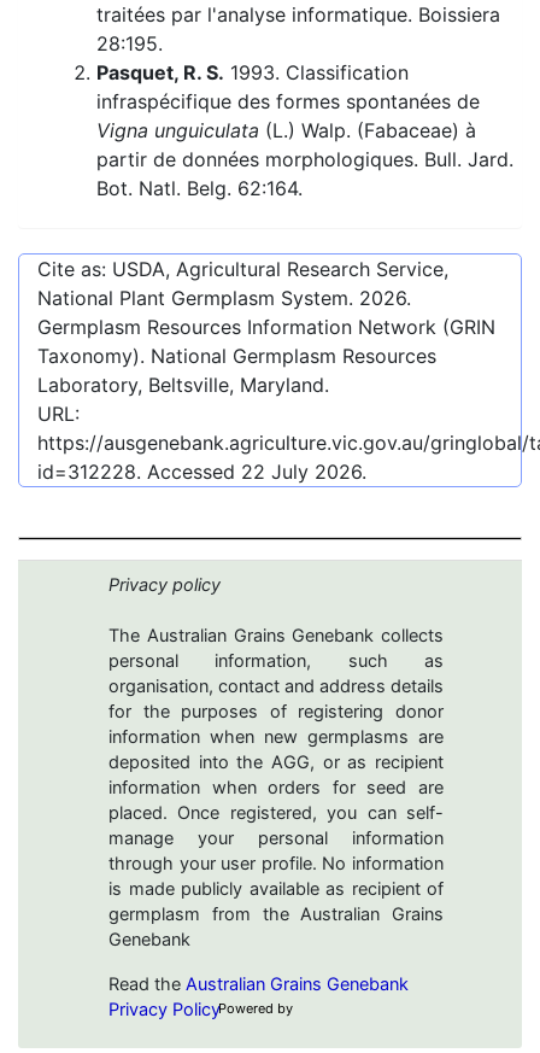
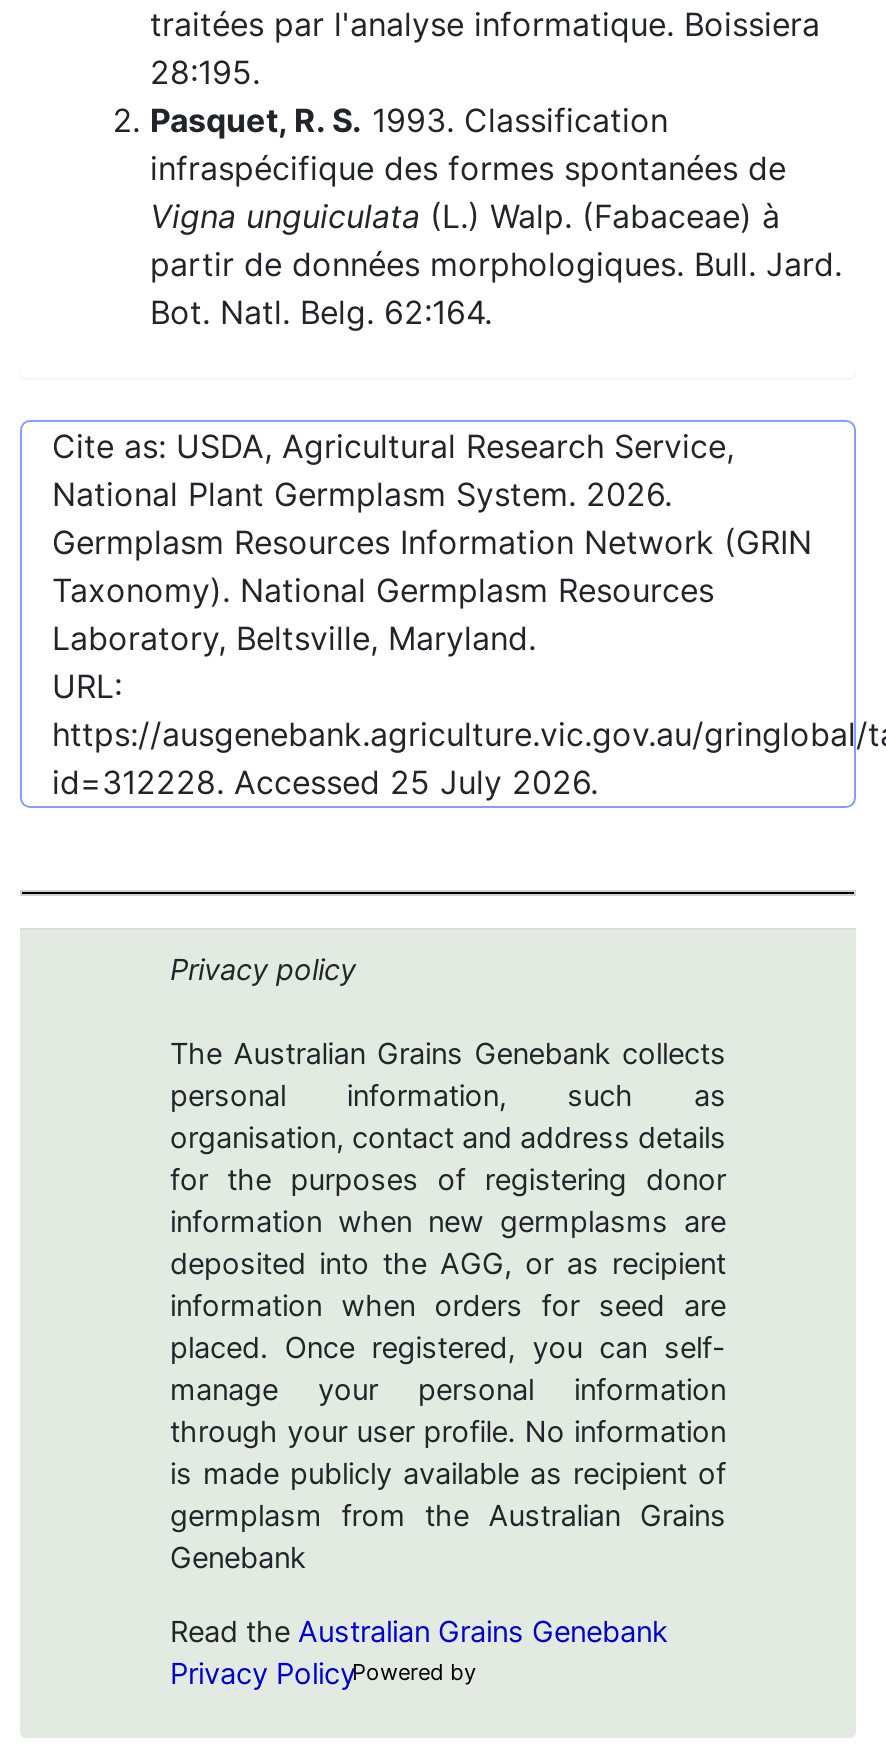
[37,460,366,484] id=312228. Accessed 22 July 2026. -> [52,762,598,802] id=312228. Accessed 25 July 2026.

